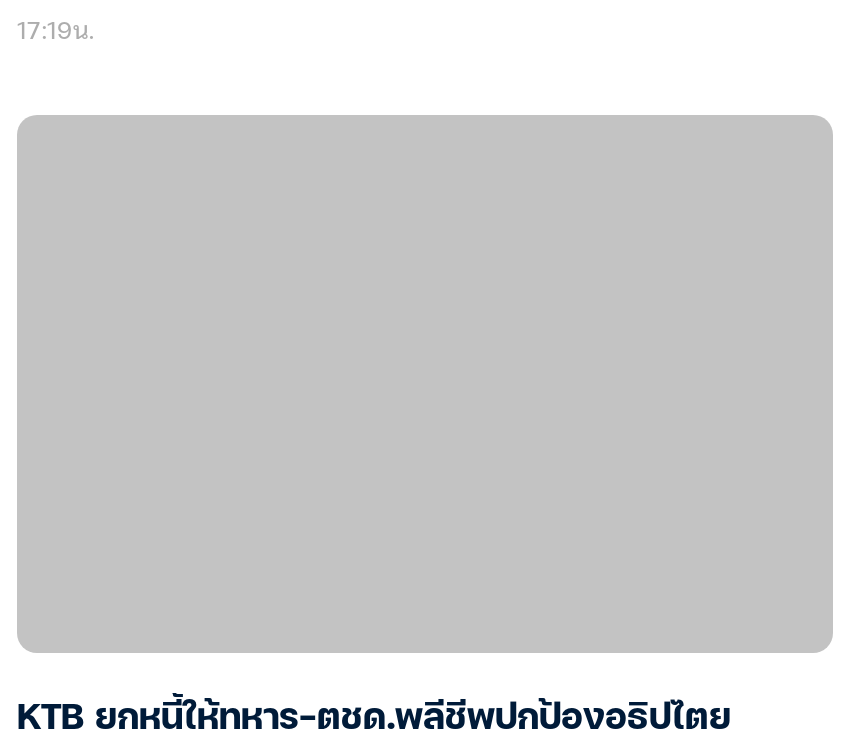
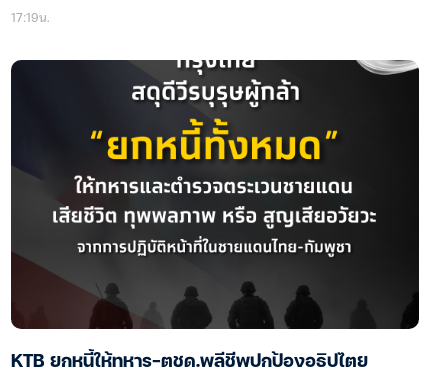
none -> [11,60,420,330] [image]

